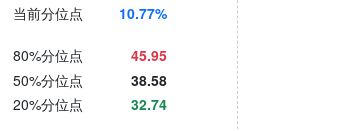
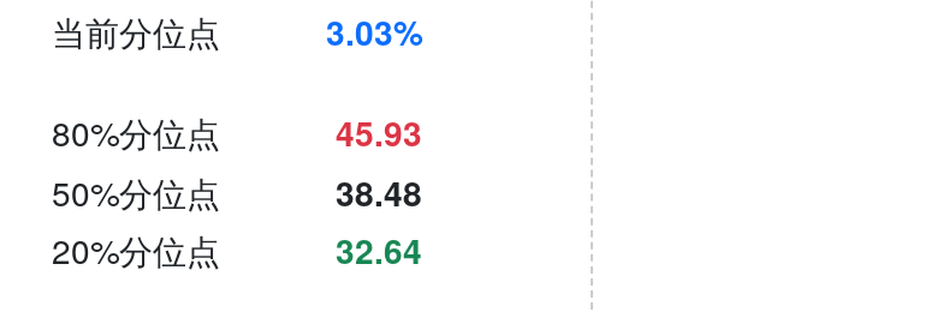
[119,3,167,23] 10.77% -> [326,8,422,56] 3.03%
[131,45,167,65] 45.95 -> [336,109,422,157] 45.93
[131,70,167,90] 38.58 -> [336,168,422,216] 38.48
[131,94,167,114] 32.74 -> [336,227,422,275] 32.64

